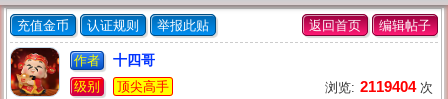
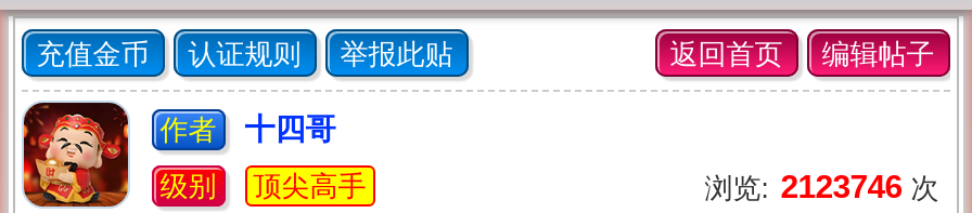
[325,78,433,95] 浏览: 2119404次 -> [705,168,939,204] 浏览: 2123746次

